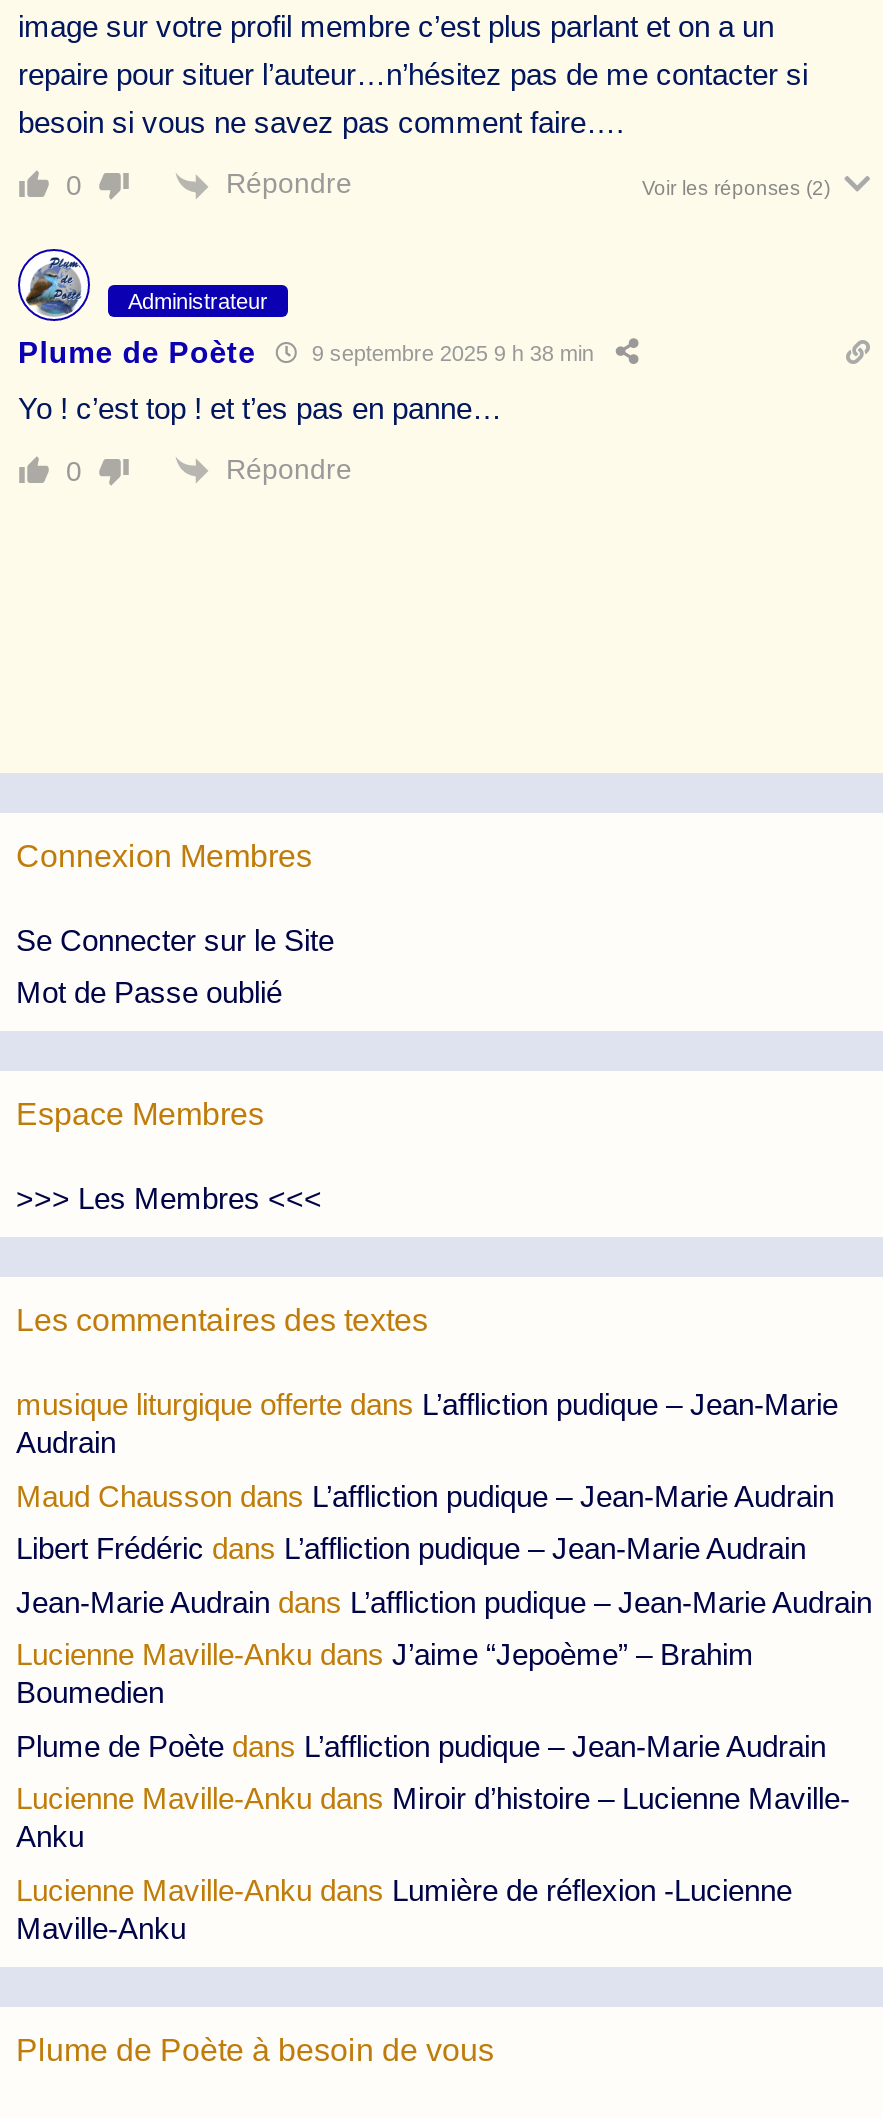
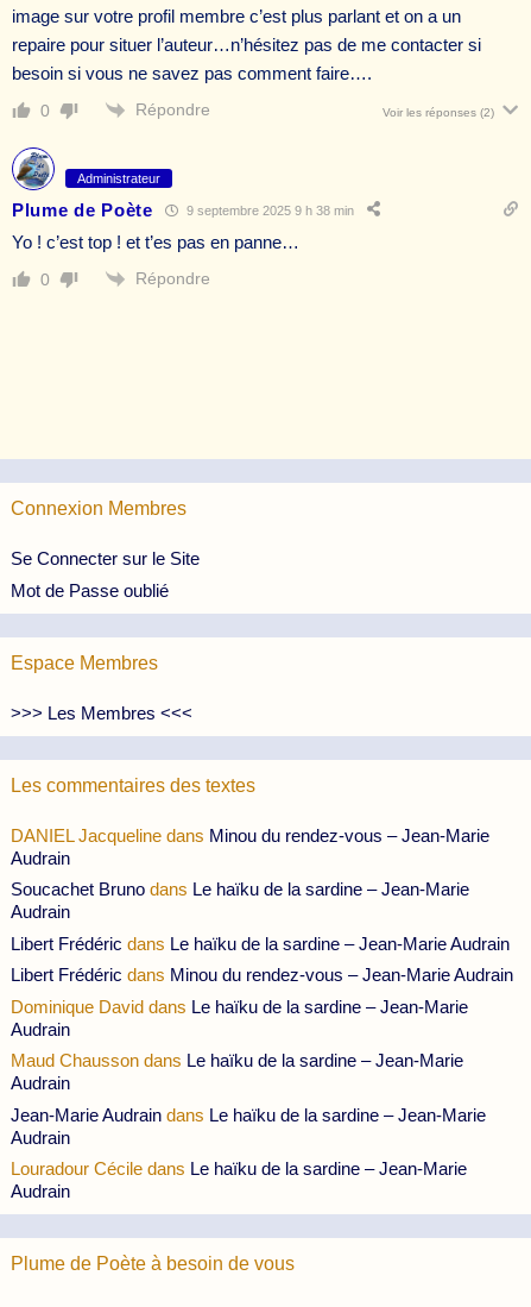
[16,1388,838,1422] musique liturgique offerte dans L’affliction pudique – Jean-Marie -> [11,825,489,845] DANIEL Jacqueline dans Minou du rendez-vous – Jean-Marie
[16,1479,834,1513] Maud Chausson dans L’affliction pudique – Jean-Marie Audrain -> [11,879,469,922] Soucachet Bruno dans Le haïku de la sardine – Jean-Marie | Audrain
[16,1532,806,1566] Libert Frédéric dans L’affliction pudique – Jean-Marie Audrain -> [11,933,510,954] Libert Frédéric dans Le haïku de la sardine – Jean-Marie Audrain
[16,1585,872,1619] Jean-Marie Audrain dans L’affliction pudique – Jean-Marie Audrain -> [11,965,513,985] Libert Frédéric dans Minou du rendez-vous – Jean-Marie Audrain
[16,1638,754,1710] Lucienne Maville-Anku dans J’aime “Jepoème” – Brahim | Boumedien -> [11,996,468,1039] Dominique David dans Le haïku de la sardine – Jean-Marie | Audrain
[16,1729,826,1763] Plume de Poète dans L’affliction pudique – Jean-Marie Audrain -> [11,1050,463,1093] Maud Chausson dans Le haïku de la sardine – Jean-Marie | Audrain
[16,1782,850,1854] Lucienne Maville-Anku dans Miroir d’histoire – Lucienne Maville- | Anku -> [11,1105,486,1147] Jean-Marie Audrain dans Le haïku de la sardine – Jean-Marie | Audrain
[16,1873,792,1945] Lucienne Maville-Anku dans Lumière de réflexion -Lucienne | Maville-Anku -> [11,1159,467,1202] Louradour Cécile dans Le haïku de la sardine – Jean-Marie | Audrain

